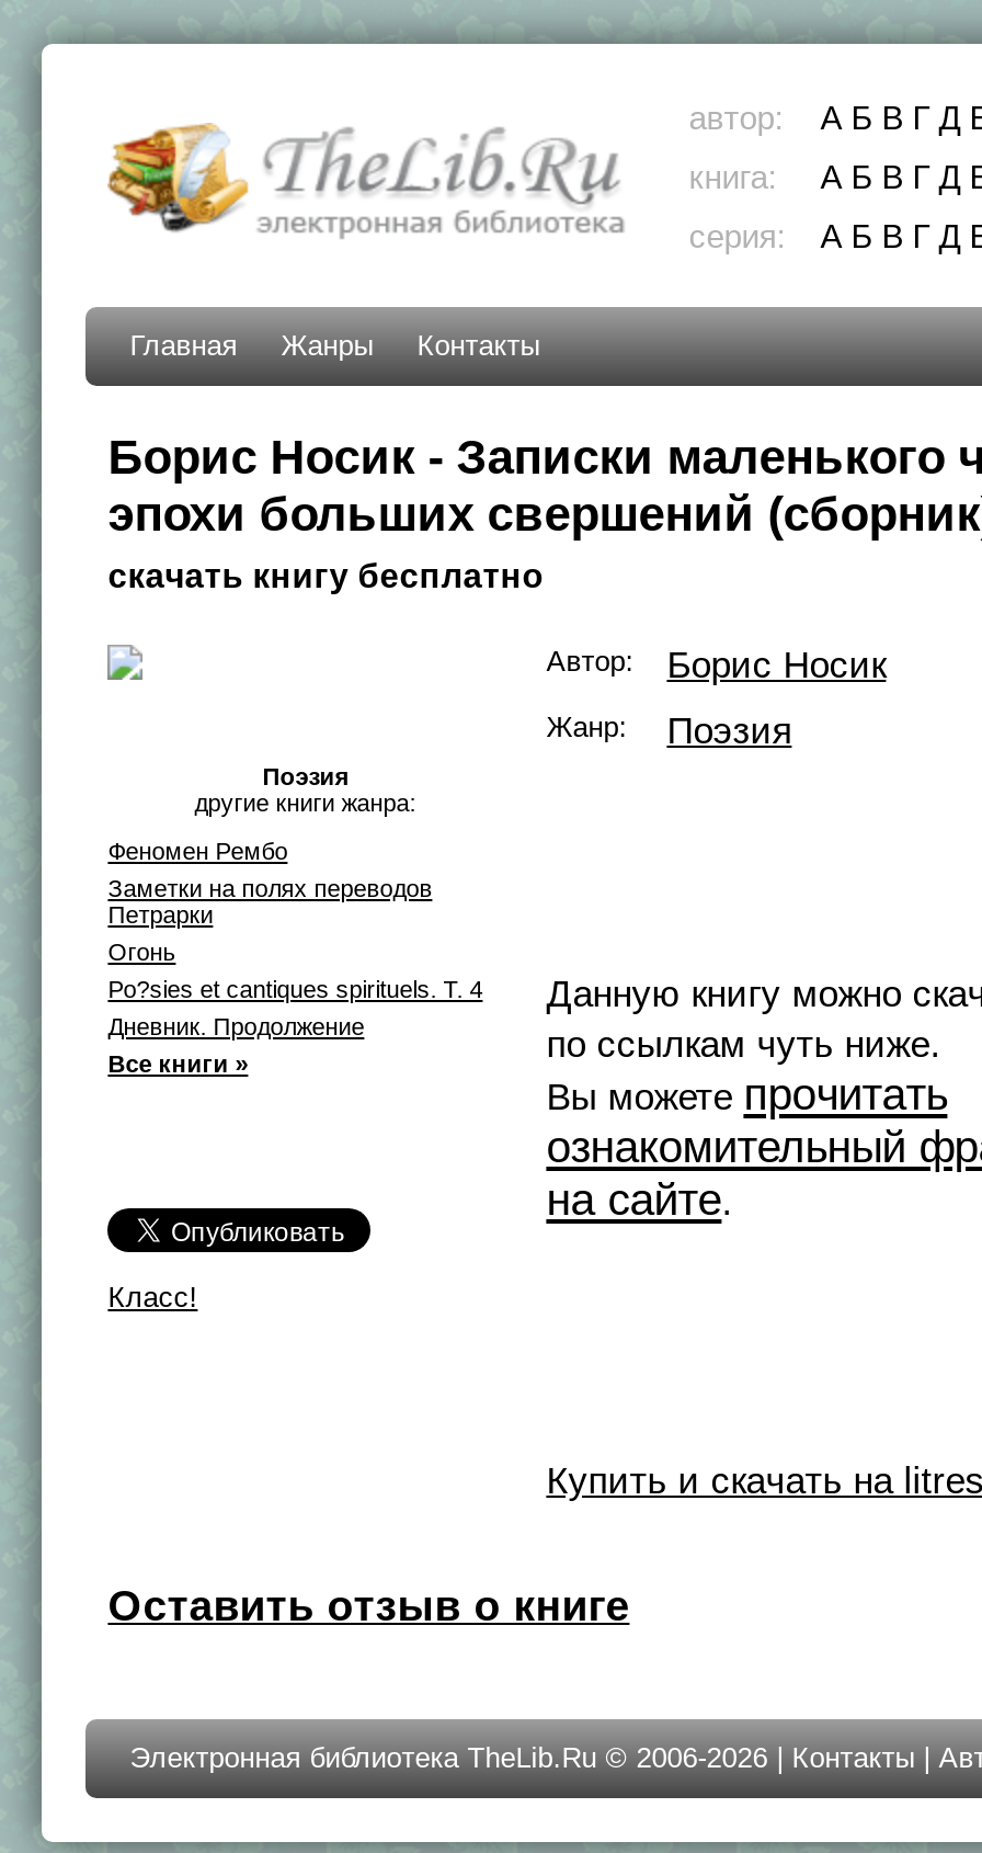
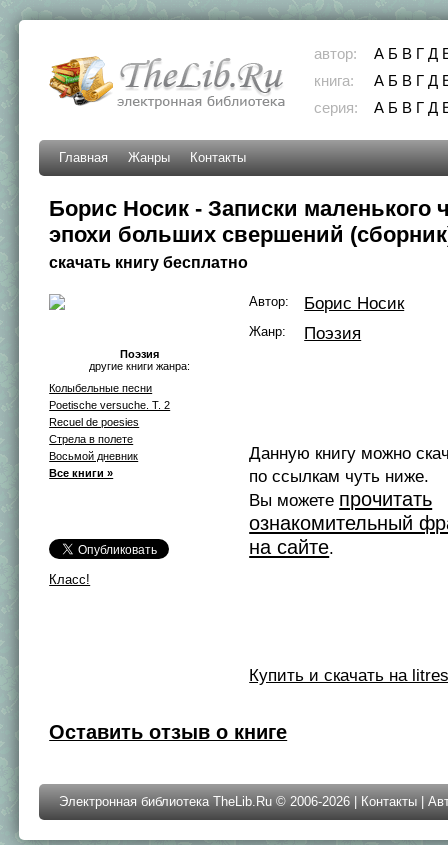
[108,838,483,1039] Феномен Рембо | Заметки на полях переводов | Петрарки | Огонь | Po?sies et cantiques spirituels. T. 4 | Дневник. Продолжение -> [49,382,170,462] Колыбельные песни | Poetische versuche. T. 2 | Recuel de poesies | Стрела в полете | Восьмой дневник

